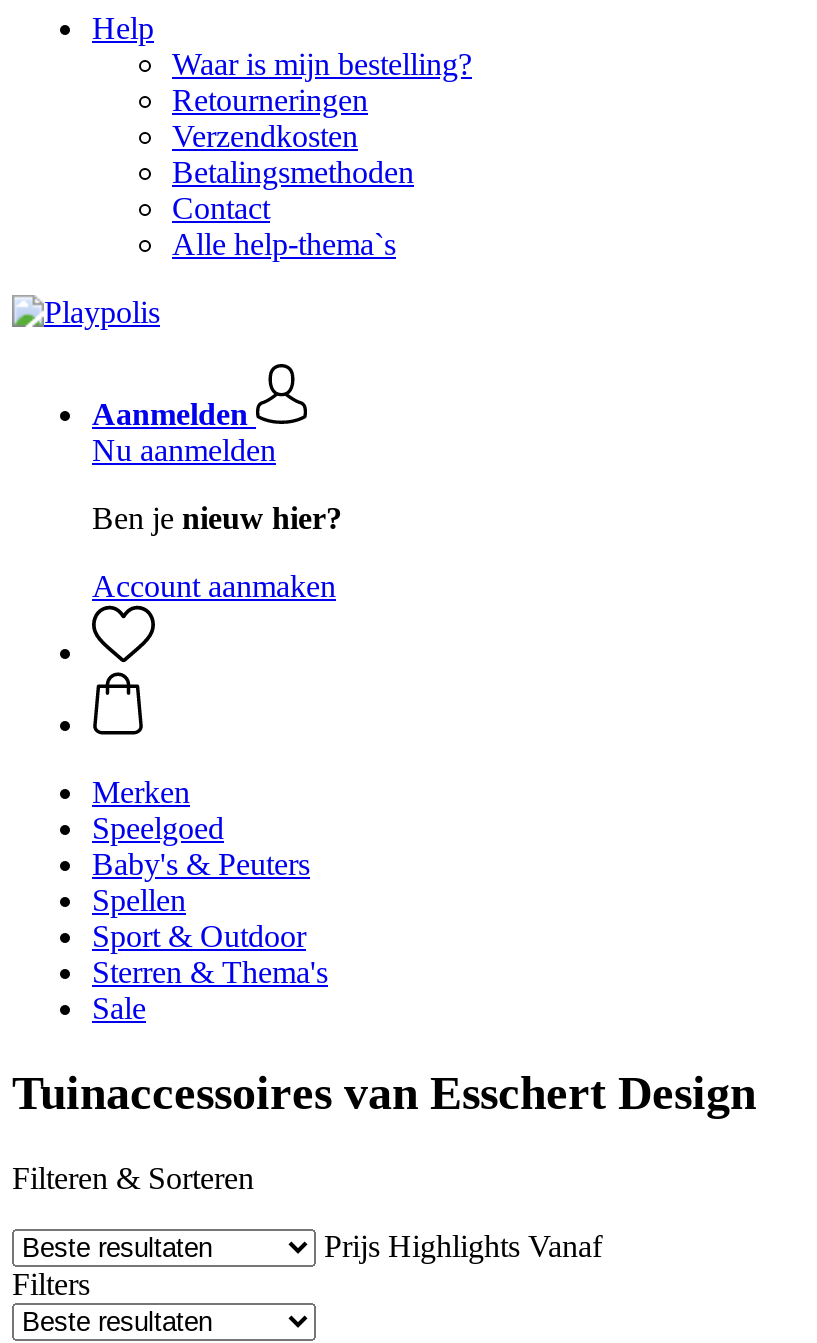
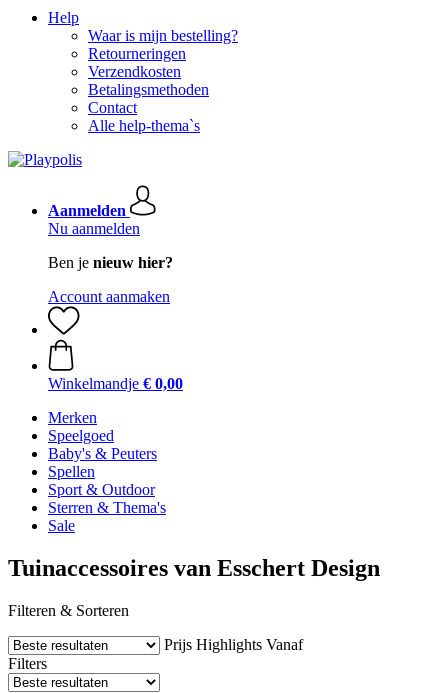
none -> [48,375,183,392] Winkelmandje € 0,00

